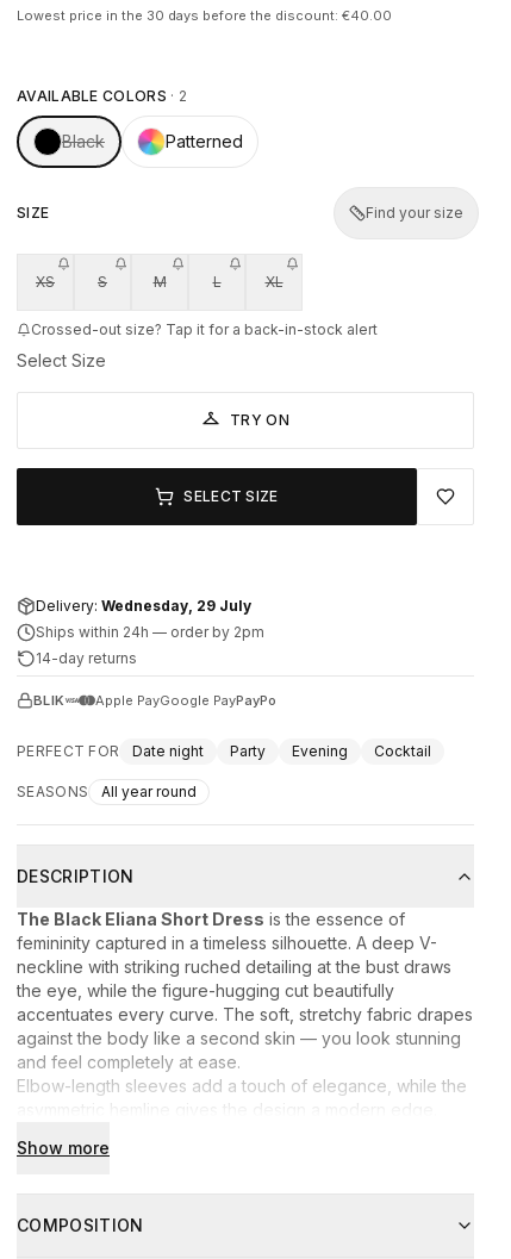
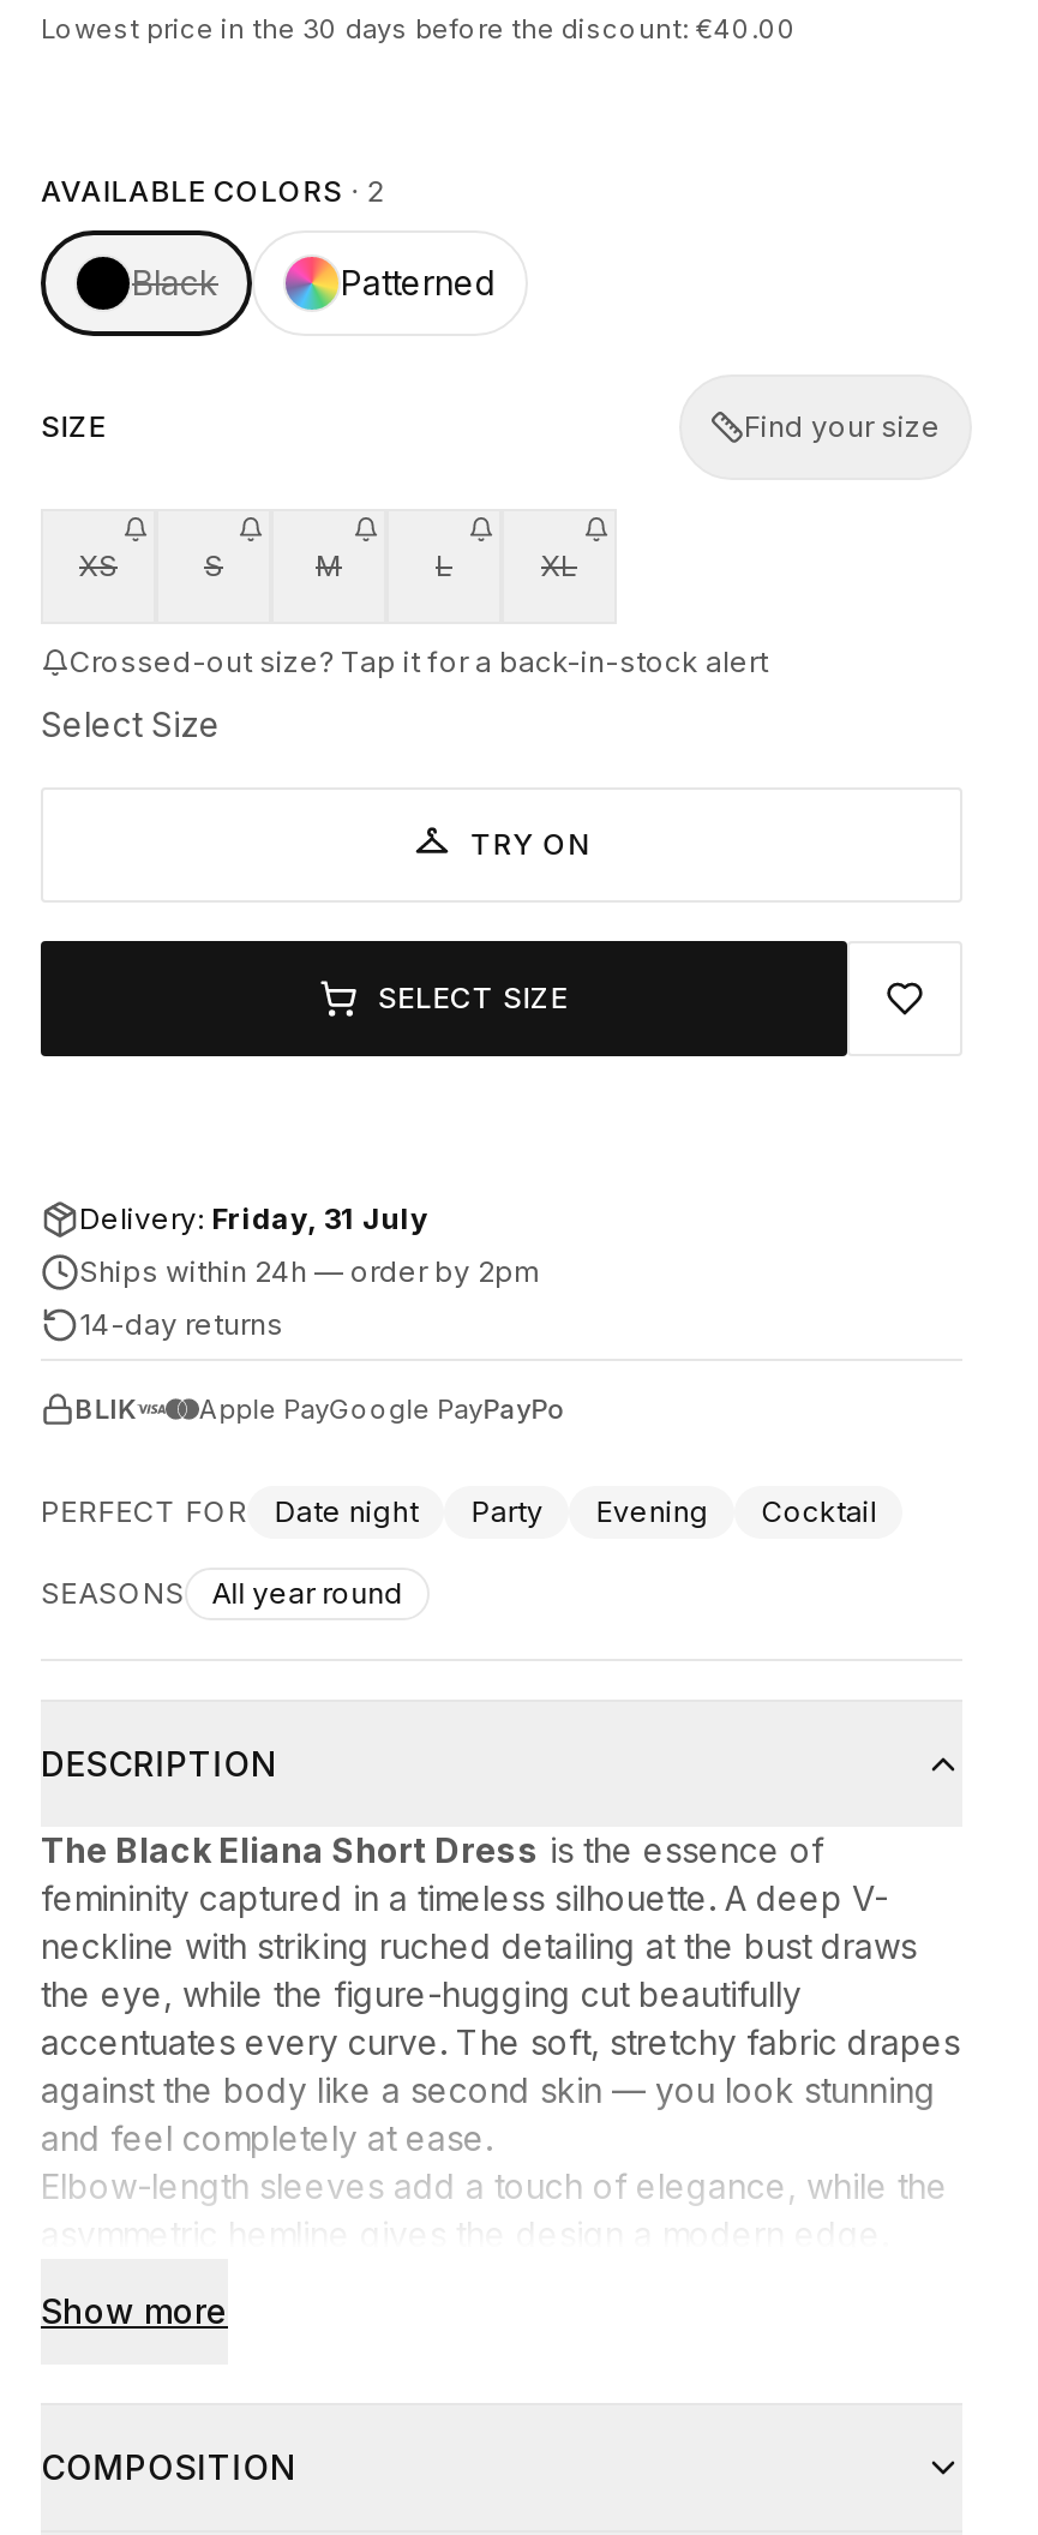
[36,597,251,615] Delivery: Wednesday, 29 July -> [79,1200,427,1236] Delivery: Friday, 31 July

